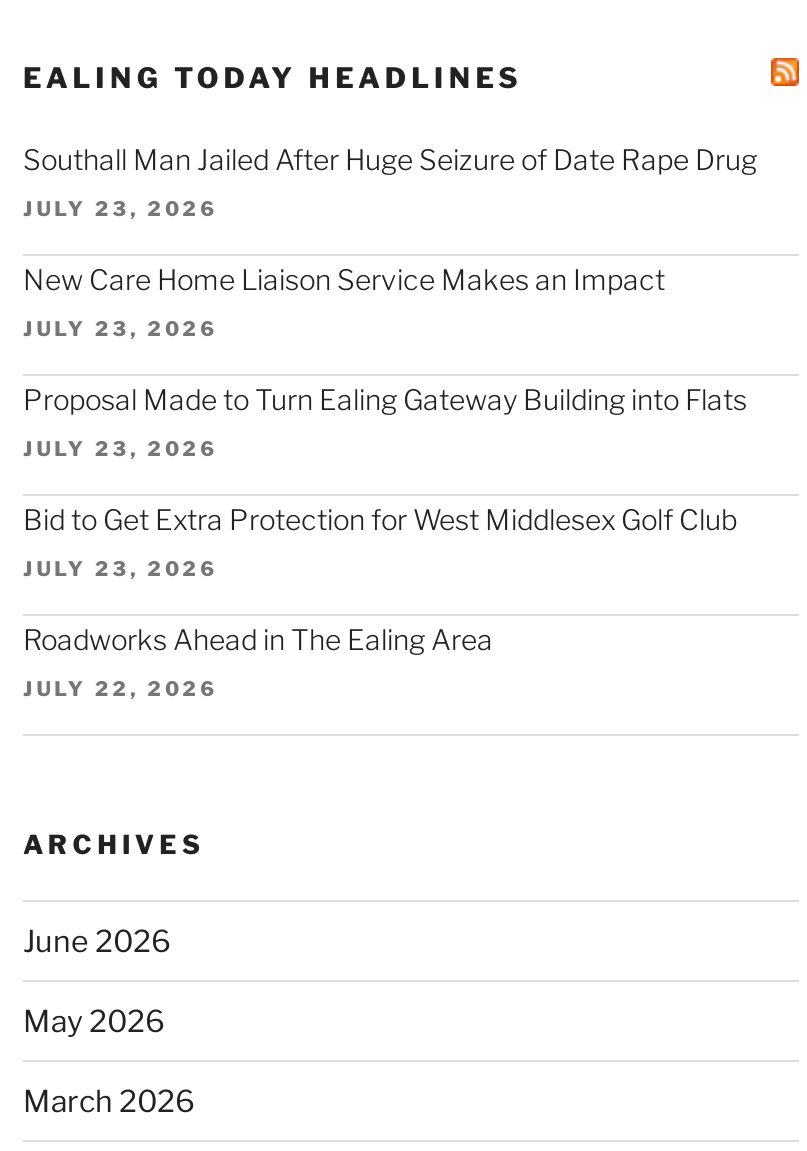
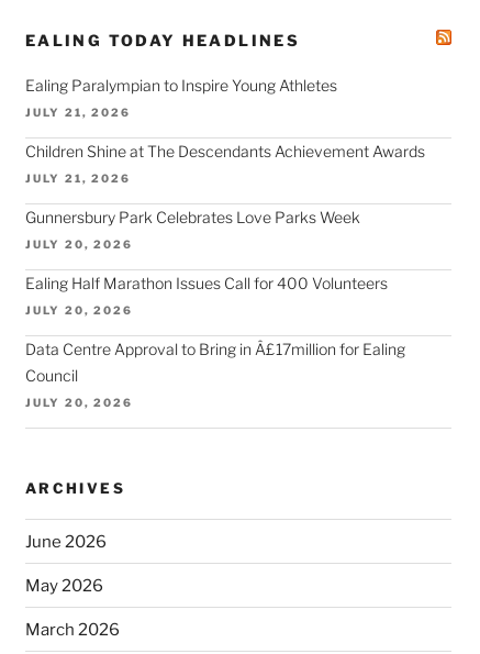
[23,141,757,175] Southall Man Jailed After Huge Seizure of Date Rape Drug -> [25,76,337,94] Ealing Paralympian to Inspire Young Athletes
[23,195,218,219] JULY 23, 2026 -> [25,105,130,118] JULY 21, 2026
[23,261,665,295] New Care Home Liaison Service Makes an Impact -> [25,141,425,160] Children Shine at The Descendants Achievement Awards
[23,315,218,339] JULY 23, 2026 -> [25,171,130,184] JULY 21, 2026
[23,381,747,415] Proposal Made to Turn Ealing Gateway Building into Flats -> [25,207,360,226] Gunnersbury Park Celebrates Love Parks Week
[23,435,218,459] JULY 23, 2026 -> [25,237,132,250] JULY 20, 2026
[23,501,737,535] Bid to Get Extra Protection for West Middlesex Golf Club -> [25,273,388,292] Ealing Half Marathon Issues Call for 400 Volunteers
[23,555,218,579] JULY 23, 2026 -> [25,303,132,316] JULY 20, 2026
[23,621,493,655] Roadworks Ahead in The Ealing Area -> [25,339,405,384] Data Centre Approval to Bring in Â£17million for Ealing | Council
[23,675,218,699] JULY 22, 2026 -> [25,395,132,409] JULY 20, 2026

